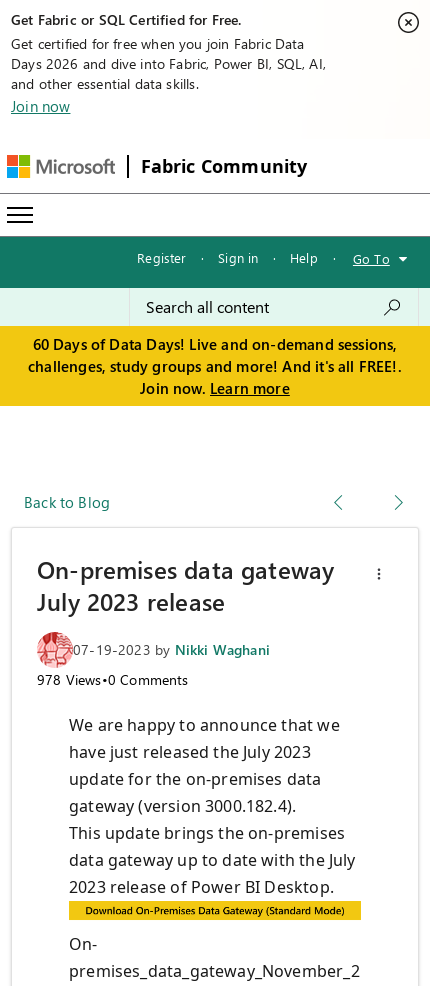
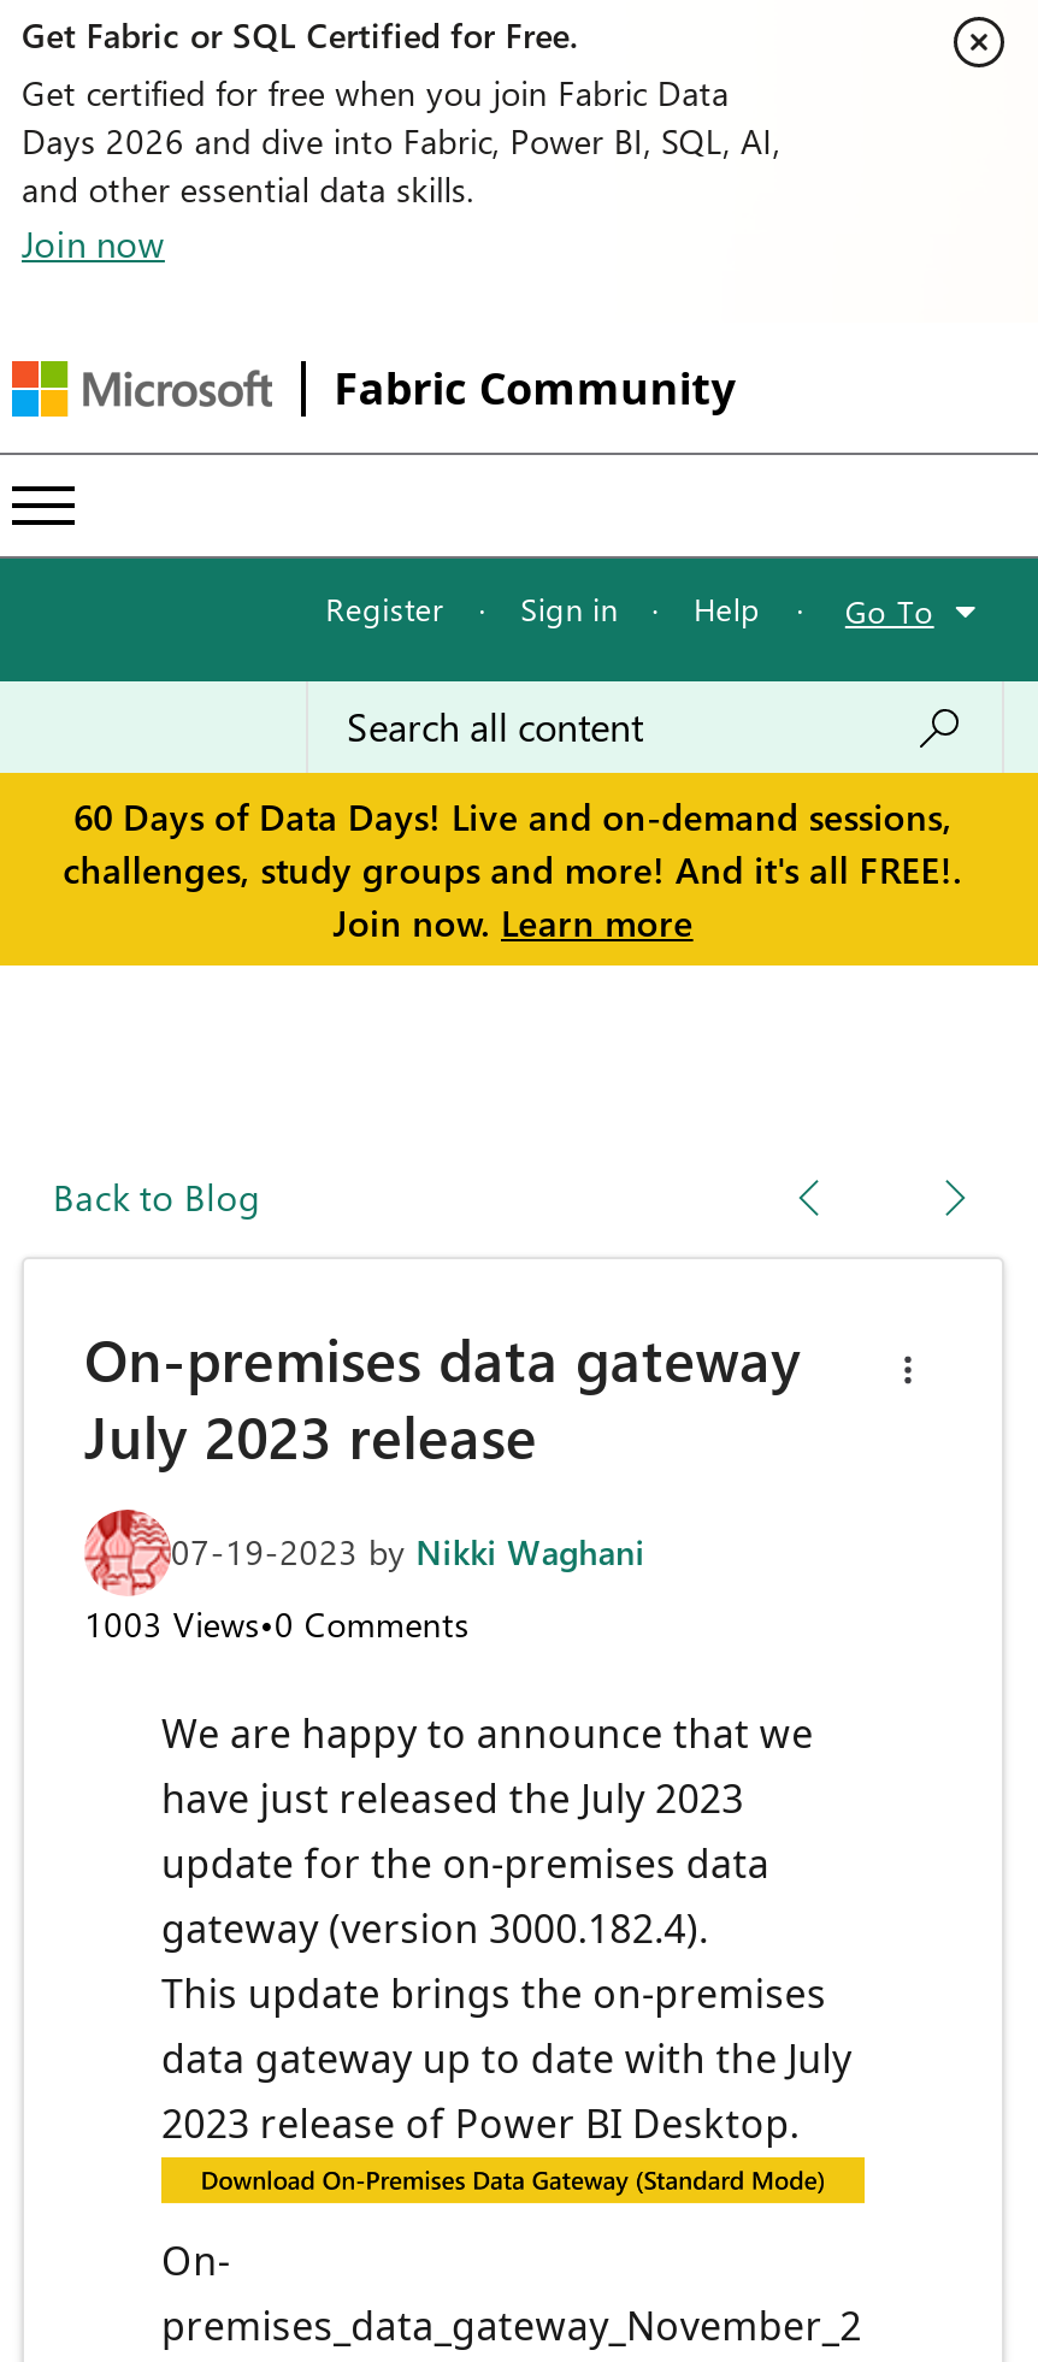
[37,670,189,689] 978 Views•0 Comments -> [84,1602,469,1648] 1003 Views•0 Comments

